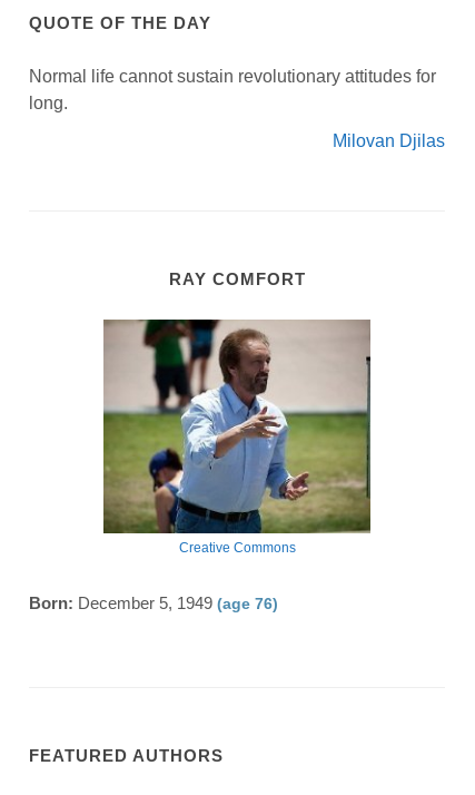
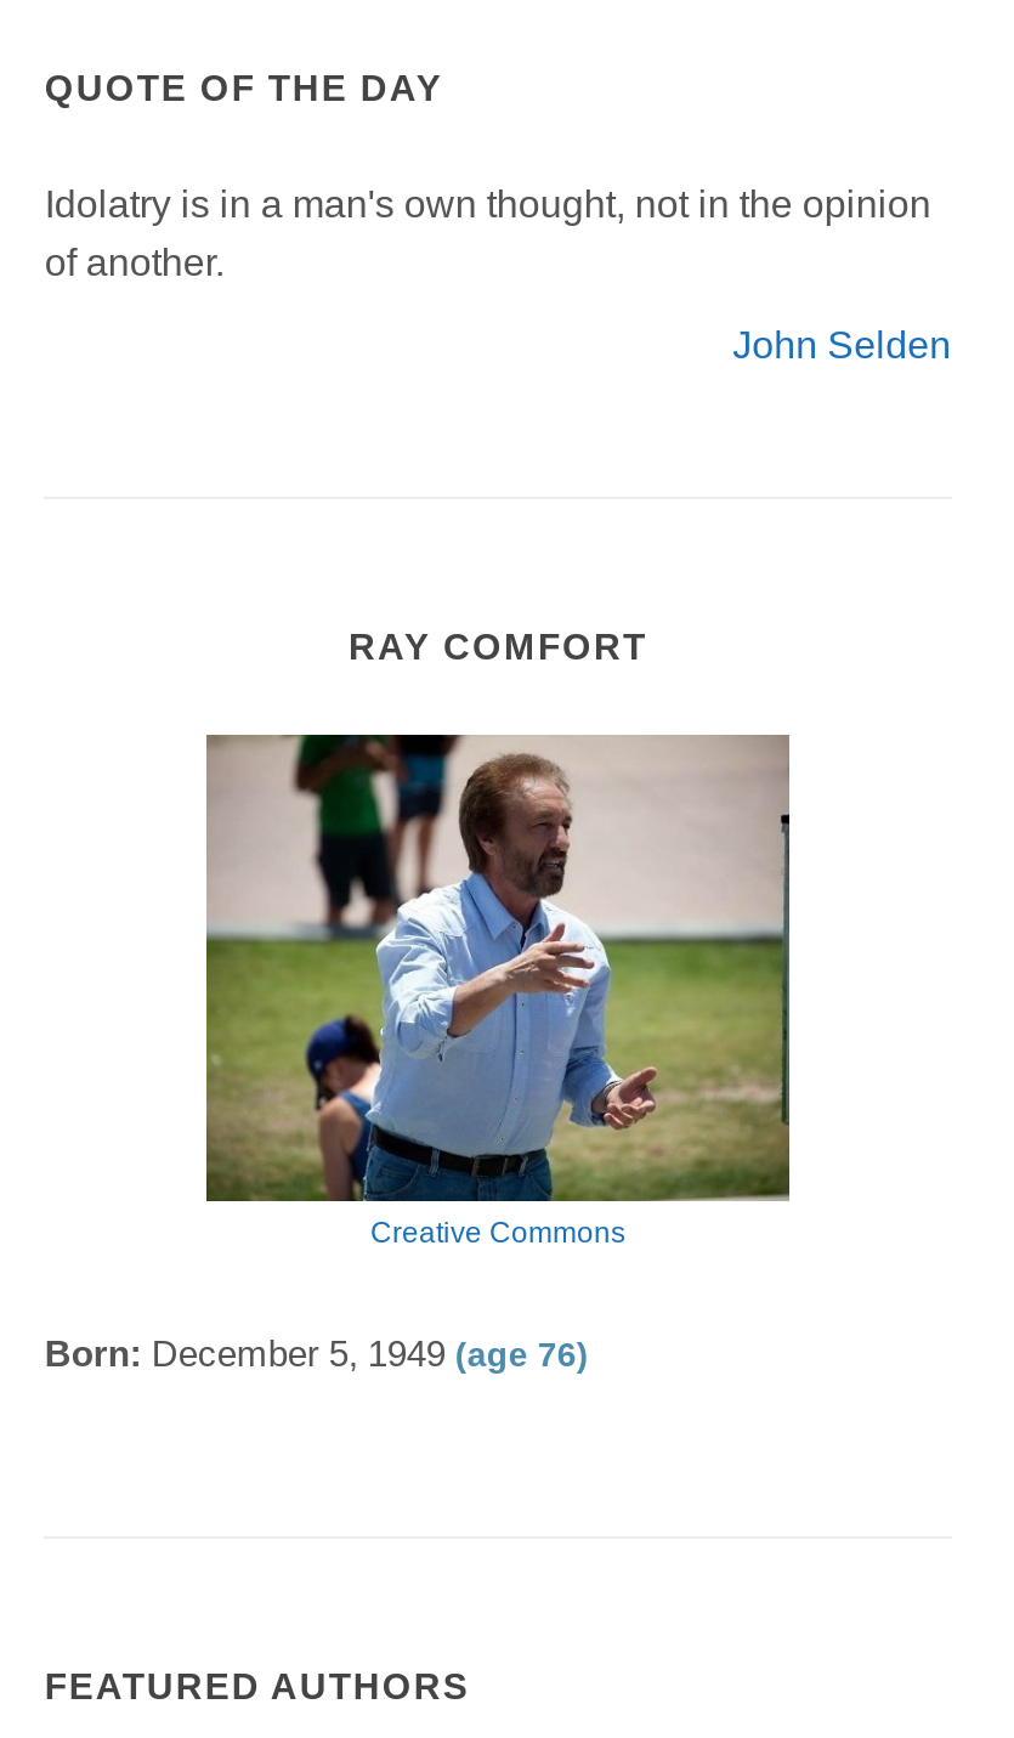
[29,66,437,112] Normal life cannot sustain revolutionary attitudes for | long. -> [45,182,931,282] Idolatry is in a man's own thought, not in the opinion | of another.
[332,131,445,150] Milovan Djilas -> [733,323,951,365] John Selden

